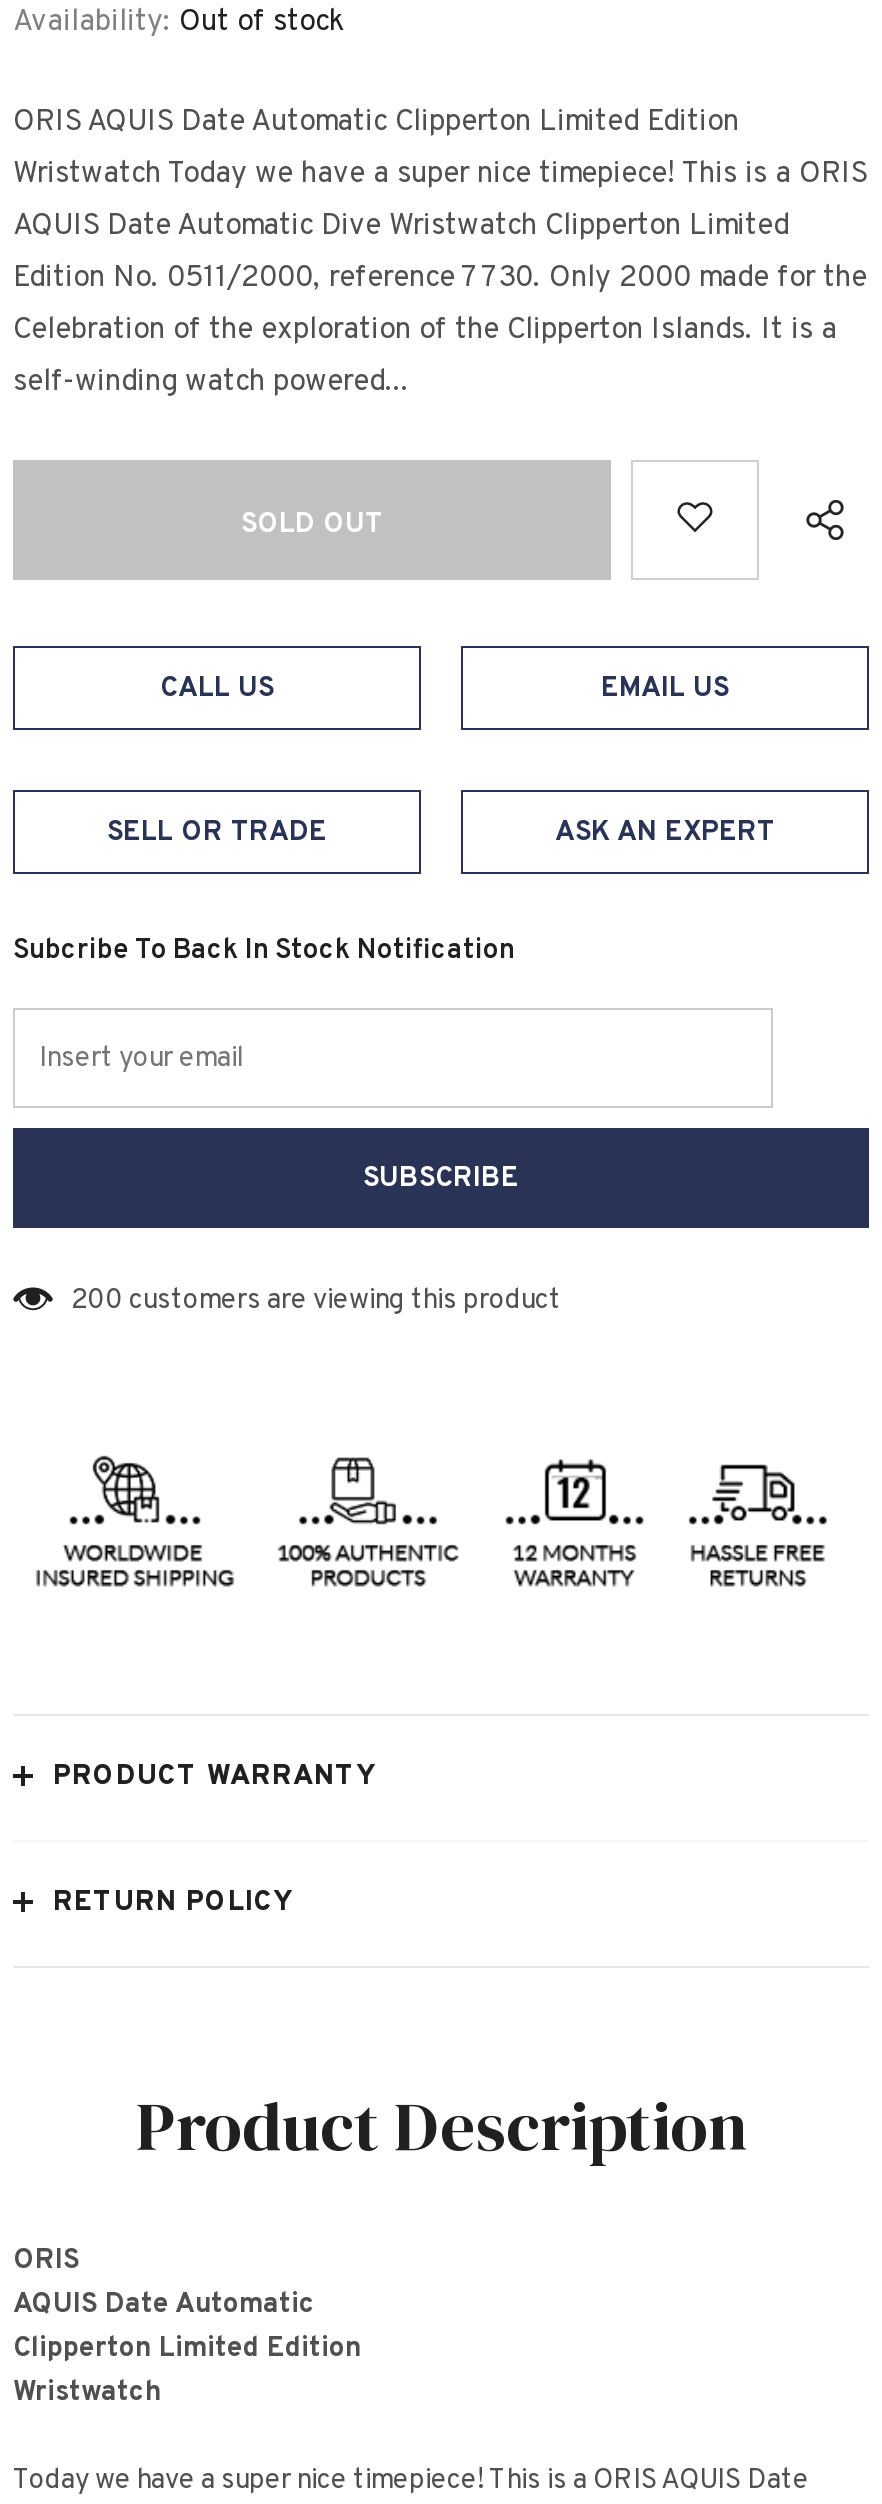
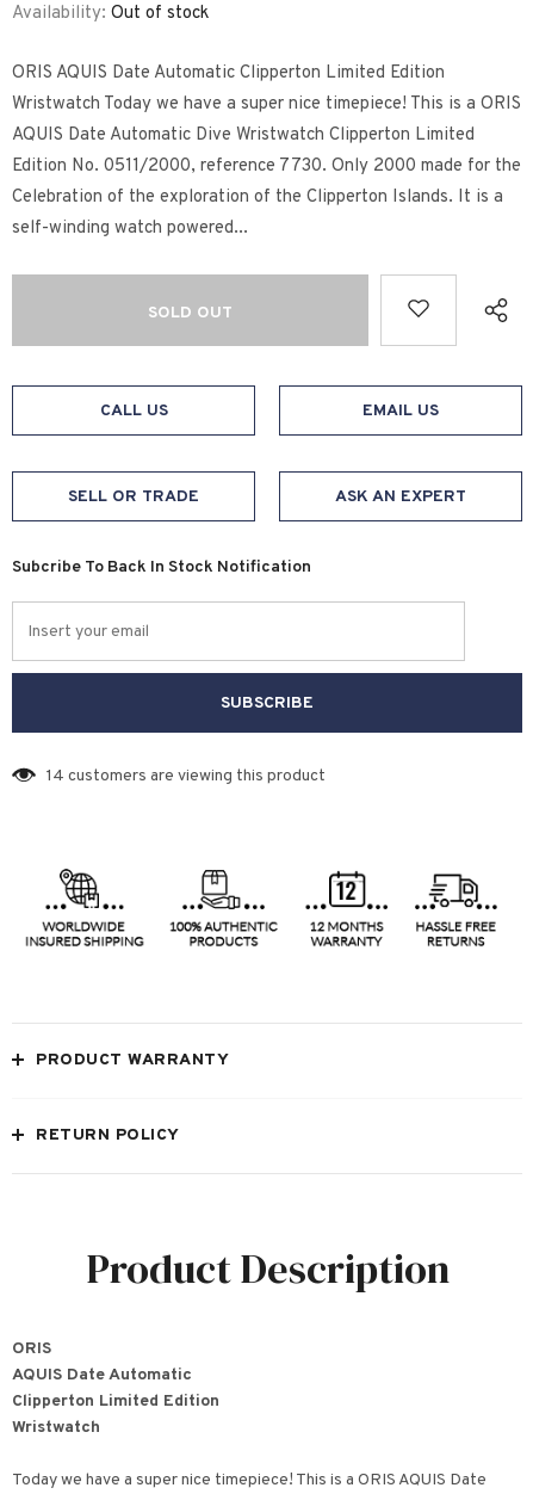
[71,1285,561,1319] 200 customers are viewing this product -> [47,767,326,787] 14 customers are viewing this product

